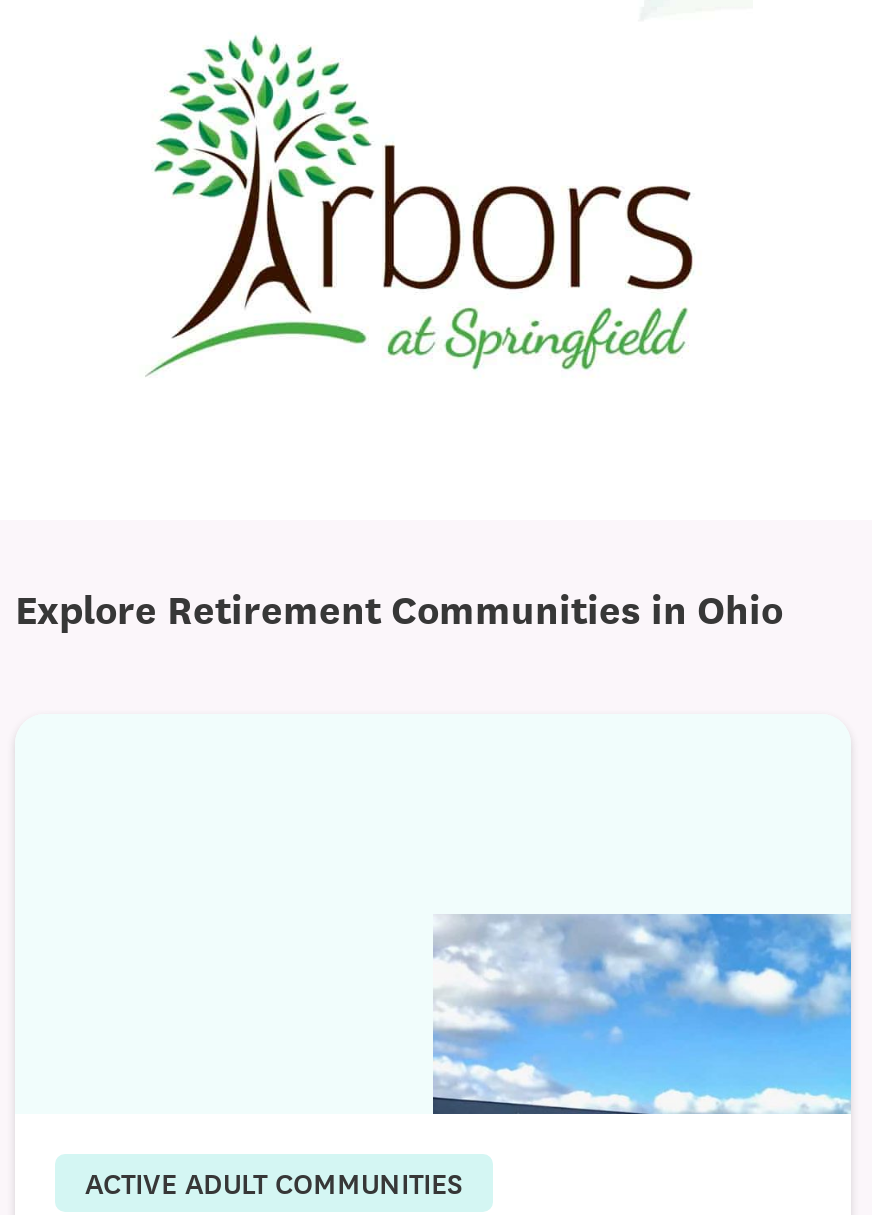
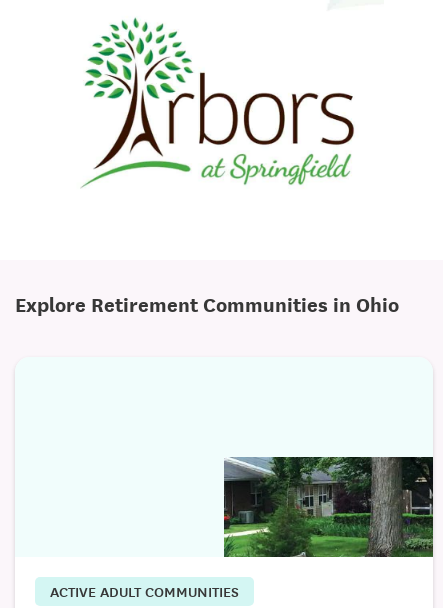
[431,912,853,1116] [image] -> [223,456,434,558] [image]

